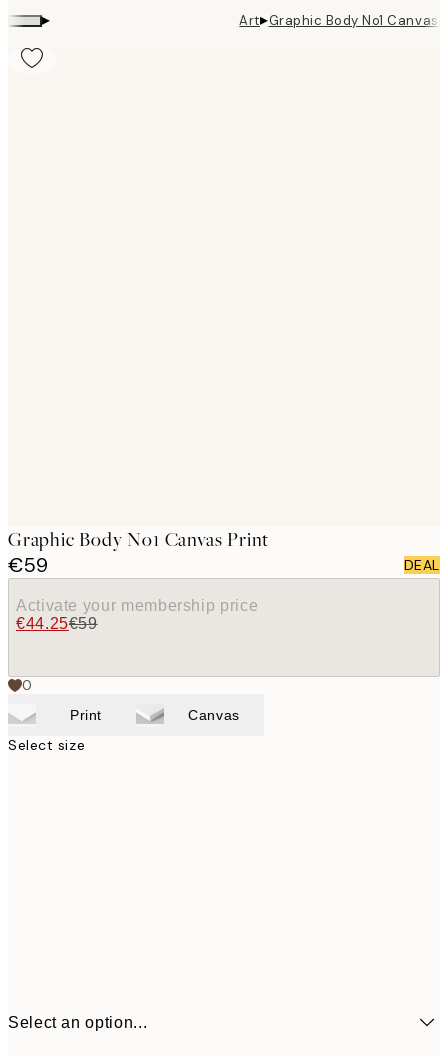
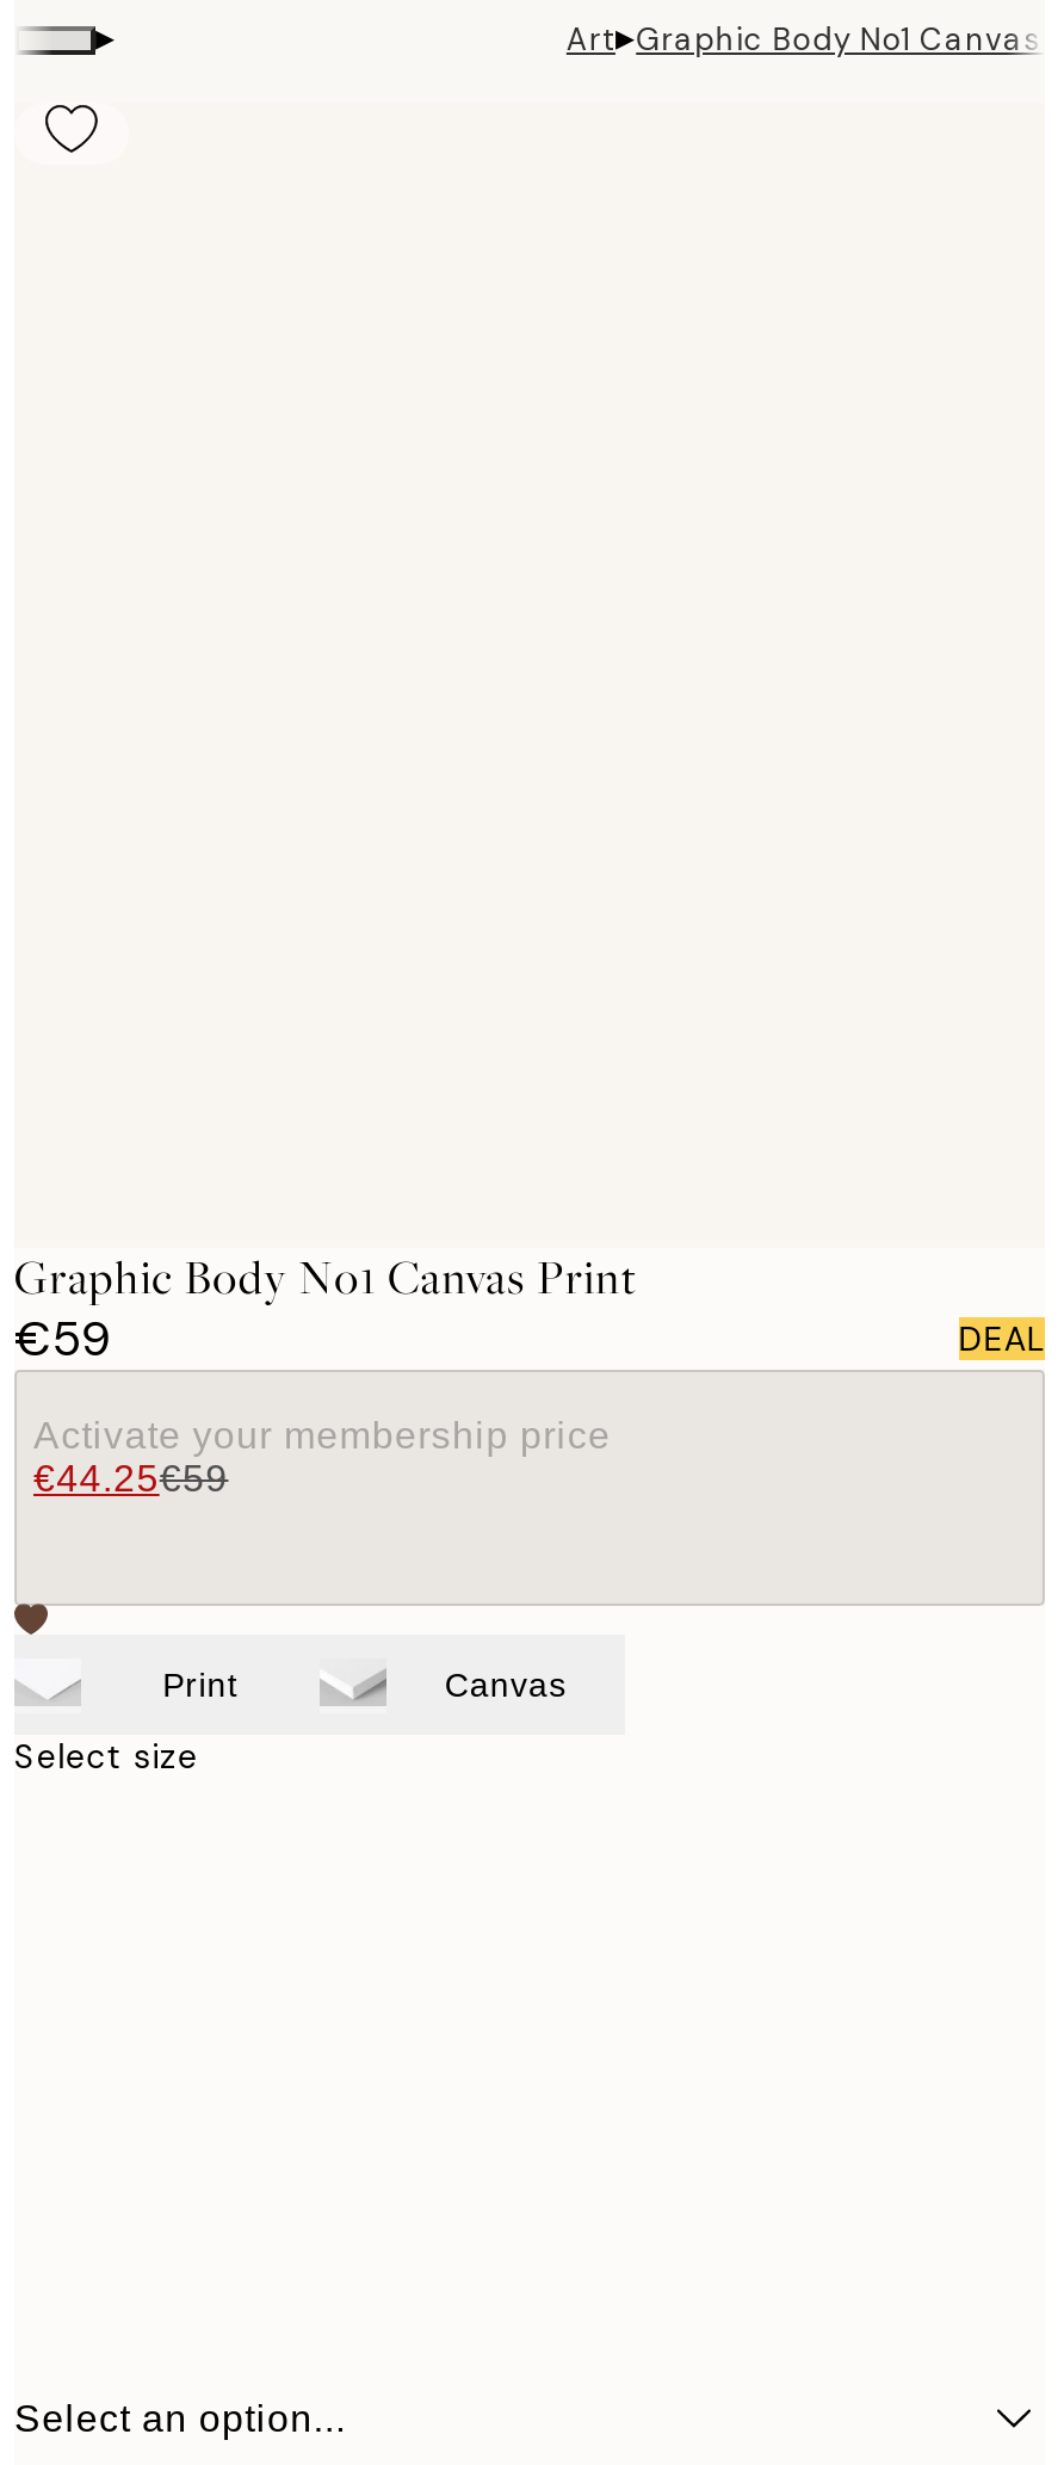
[22,677,32,694] 0 -> none

